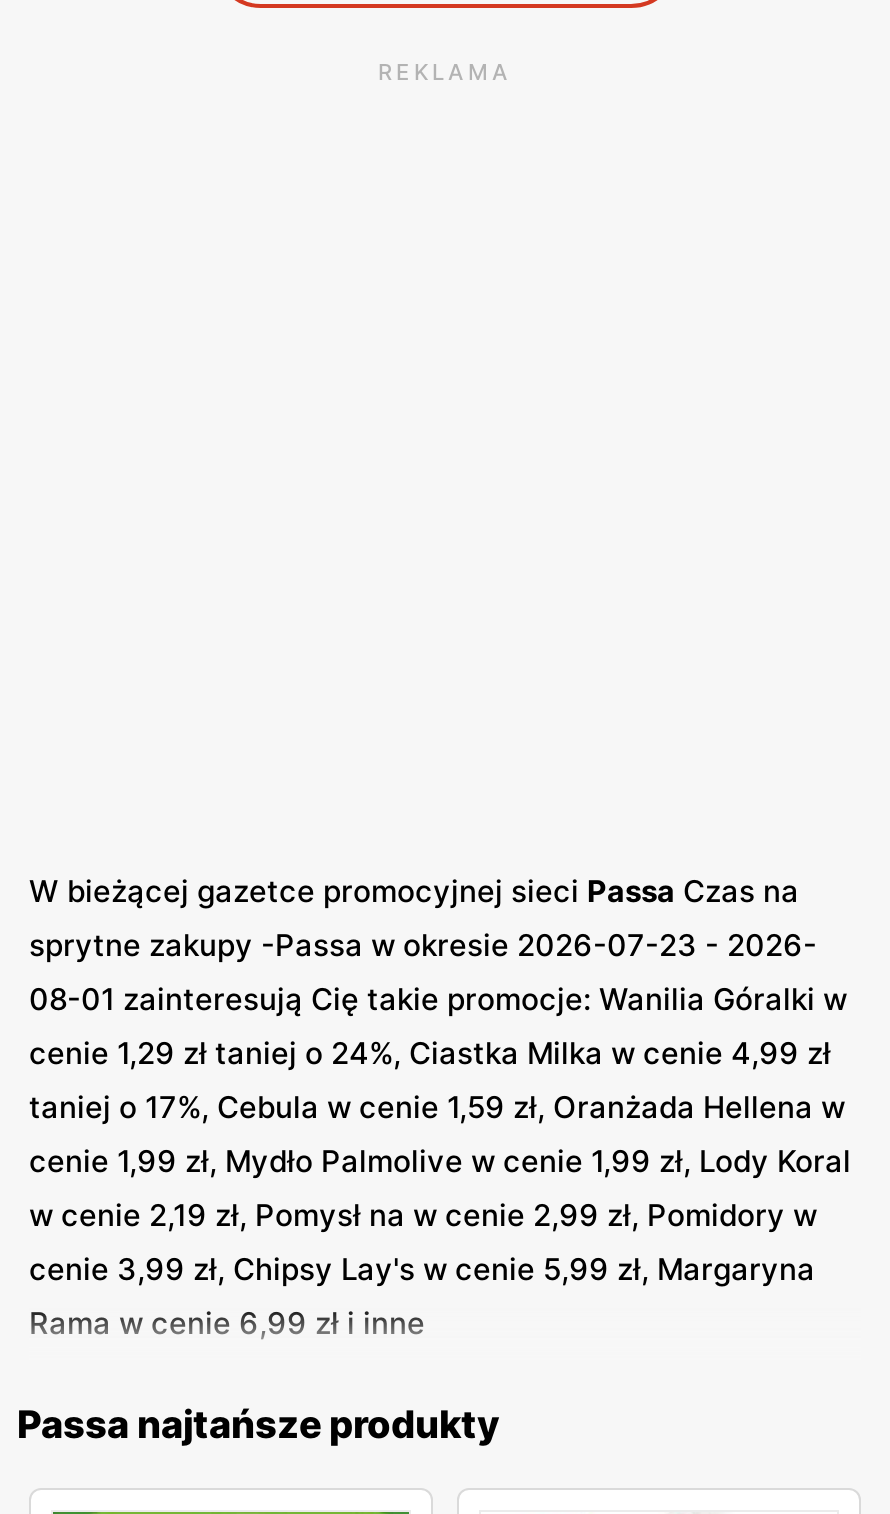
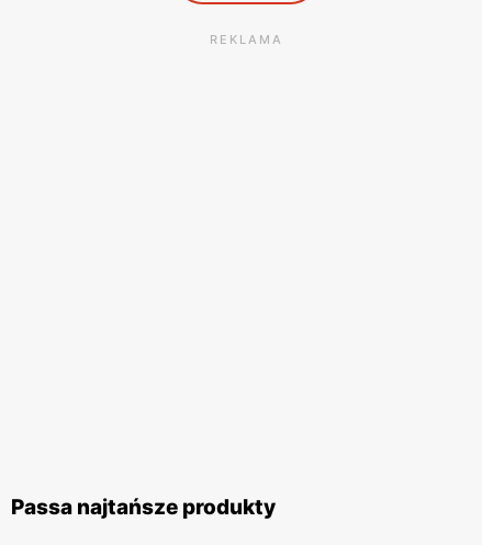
[29,873,851,1343] W bieżącej gazetce promocyjnej sieci Passa Czas na | sprytne zakupy -Passa w okresie 2026-07-23 - 2026- | 08-01 zainteresują Cię takie promocje: Wanilia Góralki w | cenie 1,29 zł taniej o 24%, Ciastka Milka w cenie 4,99 zł | taniej o 17%, Cebula w cenie 1,59 zł, Oranżada Hellena w | cenie 1,99 zł, Mydło Palmolive w cenie 1,99 zł, Lody Koral | w cenie 2,19 zł, Pomysł na w cenie 2,99 zł, Pomidory w | cenie 3,99 zł, Chipsy Lay's w cenie 5,99 zł, Margaryna | Rama w cenie 6,99 zł i inne -> none

